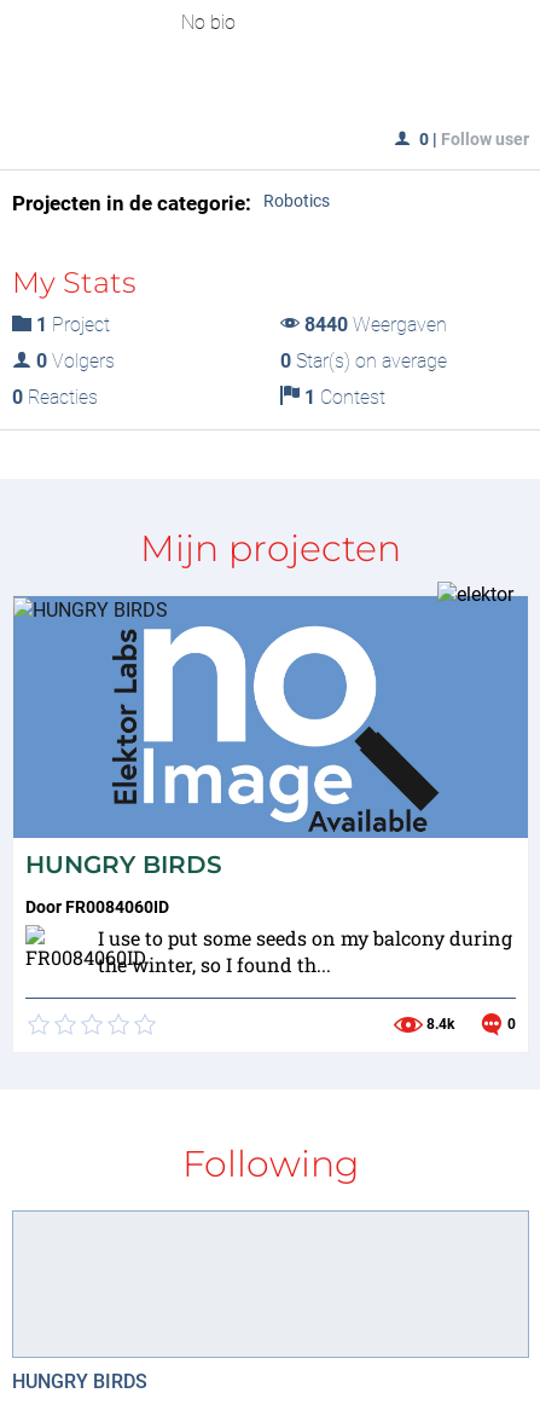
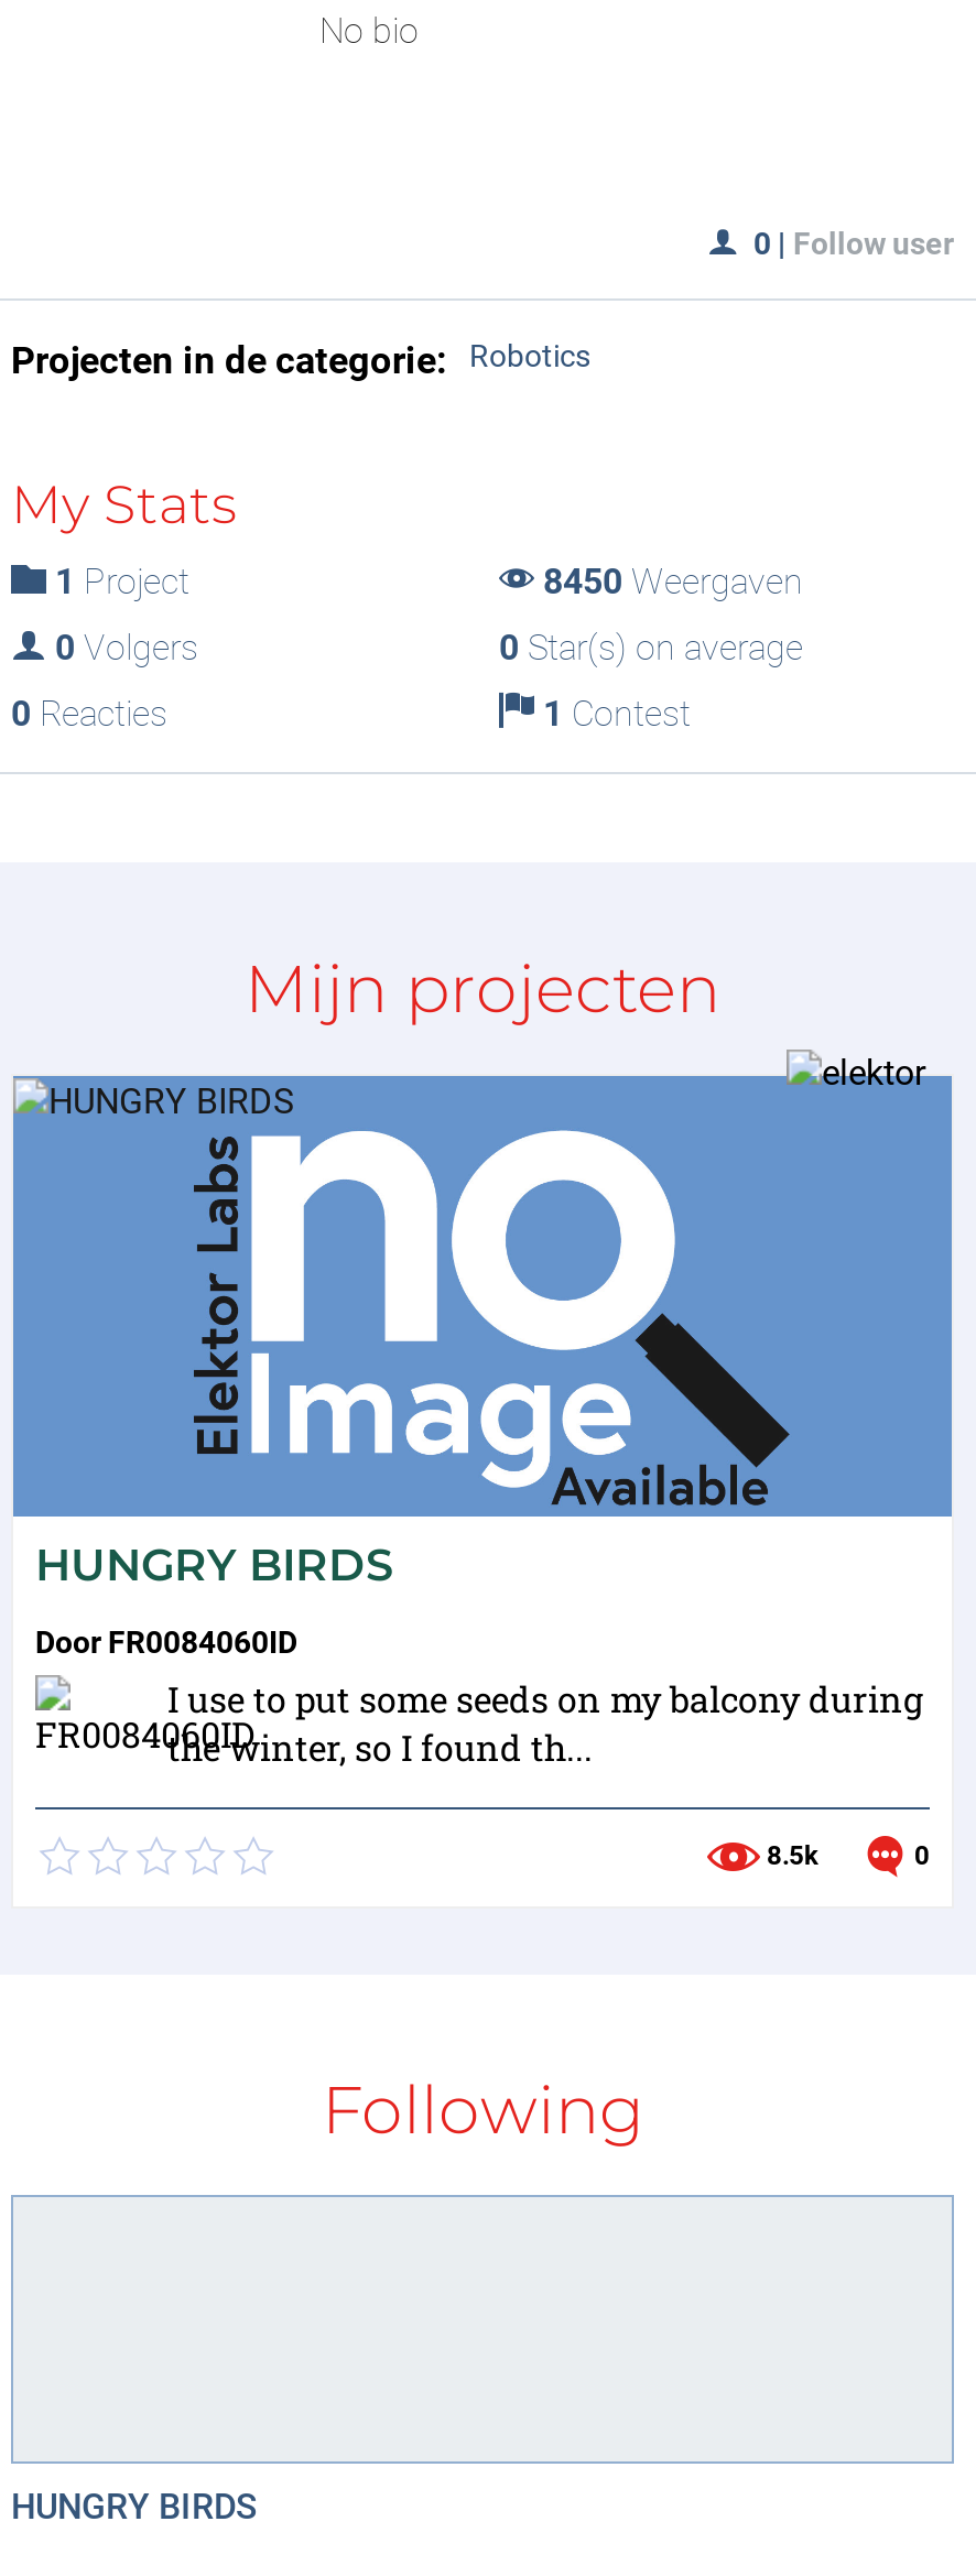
[304,313,446,336] 8440 Weergaven -> [543,561,803,602] 8450 Weergaven
[423,1016,454,1033] 8.4k -> [760,1841,817,1872] 8.5k

